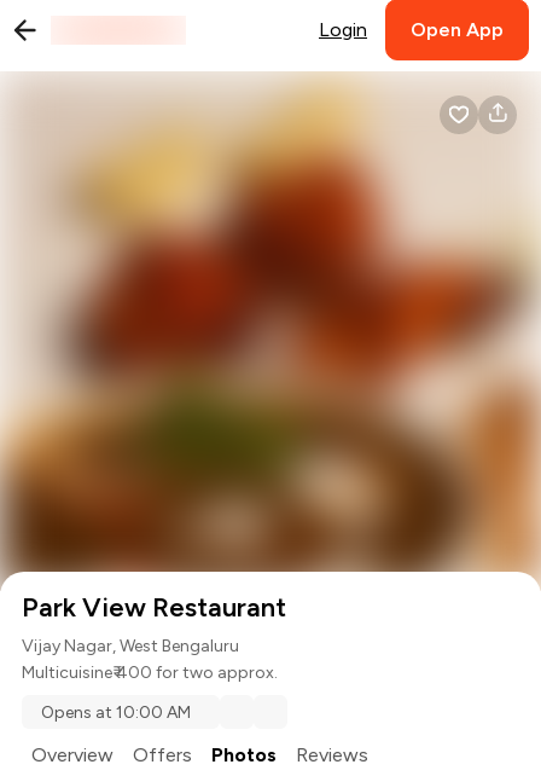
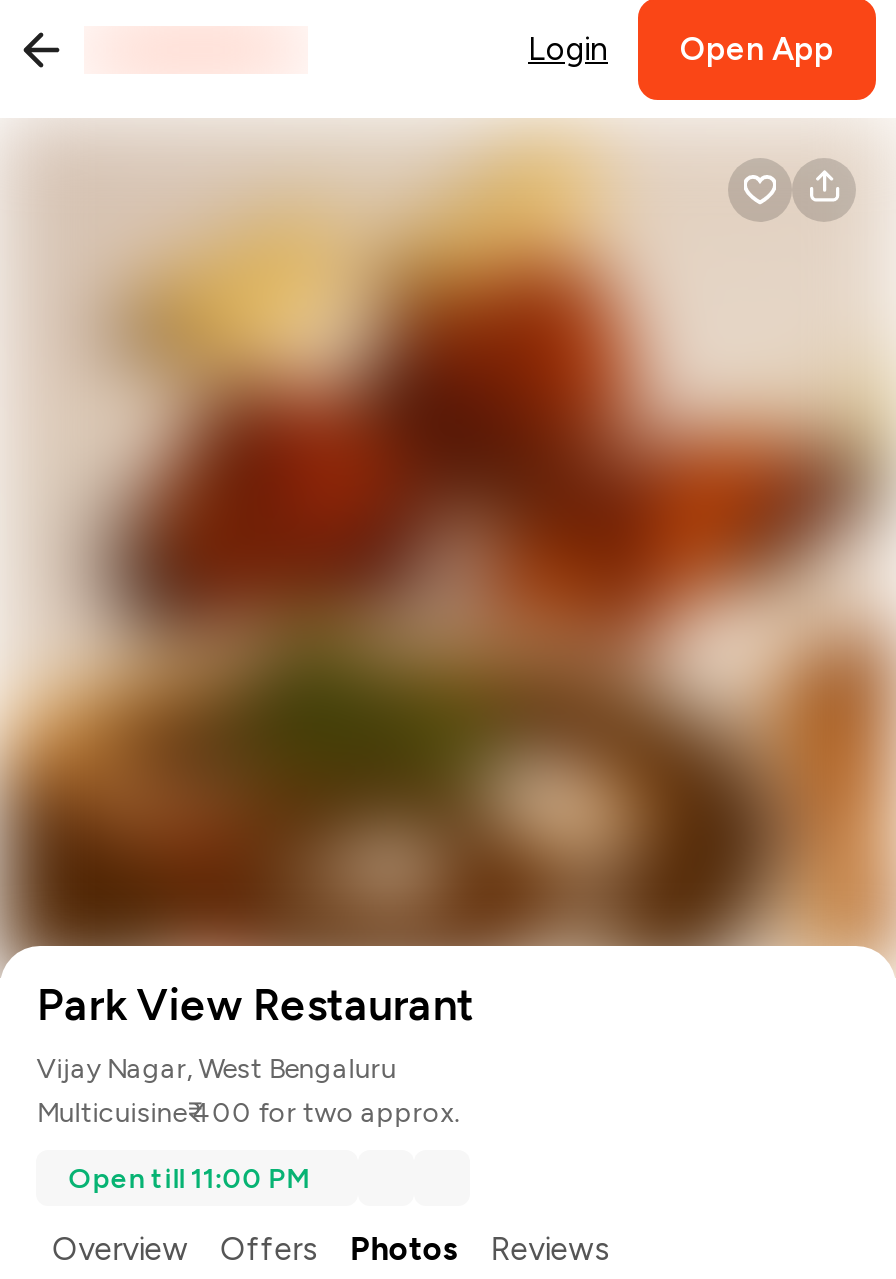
[41,702,191,723] Opens at 10:00 AM -> [69,1162,311,1196] Open till 11:00 PM

